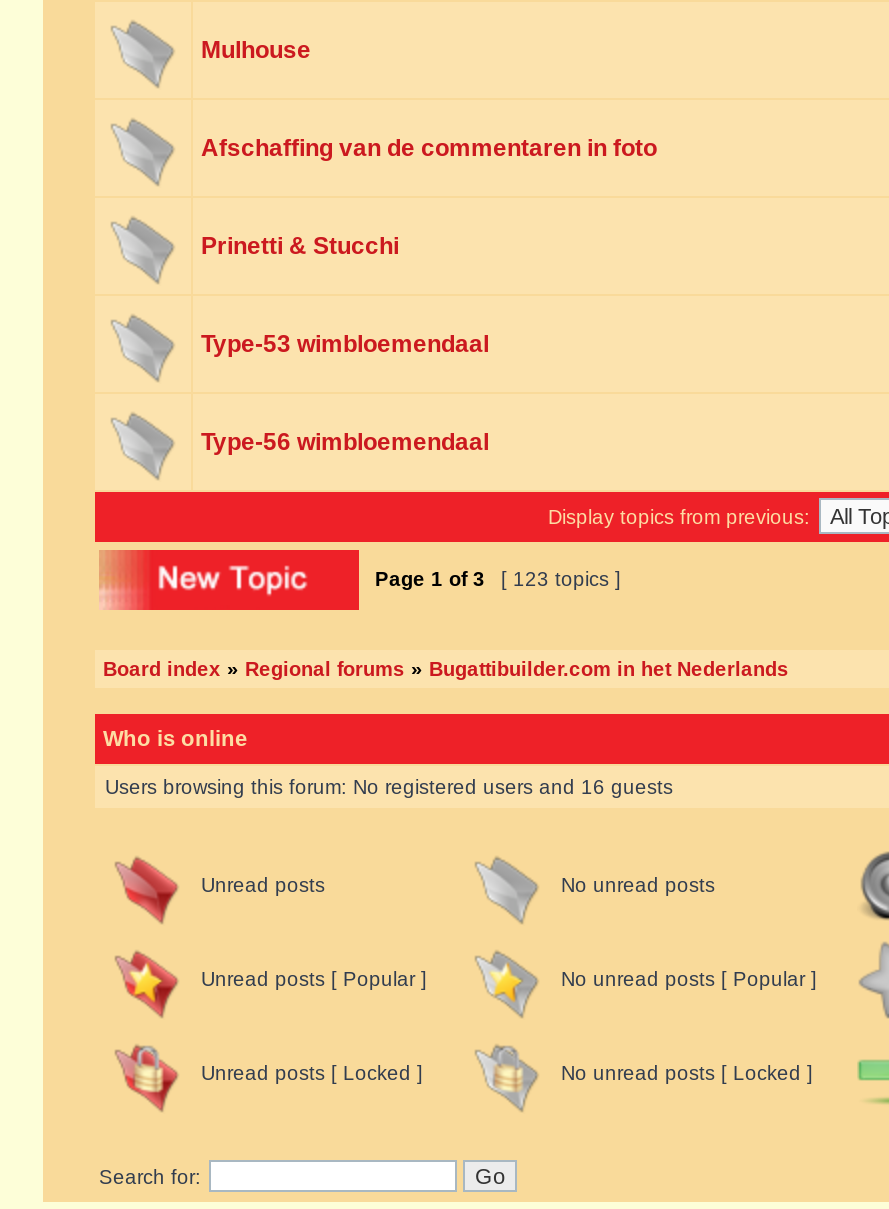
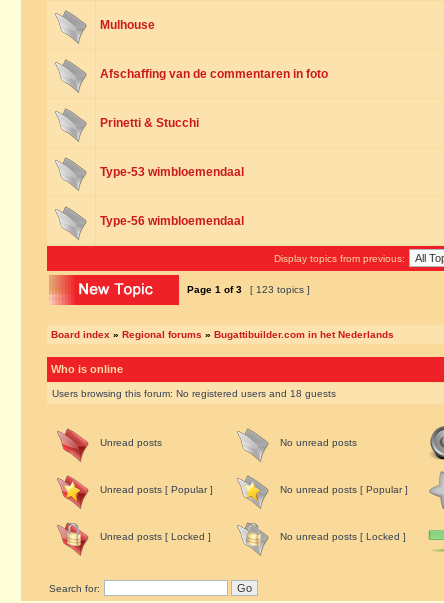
[105,776,673,798] Users browsing this forum: No registered users and 16 guests -> [52,388,336,399] Users browsing this forum: No registered users and 18 guests

